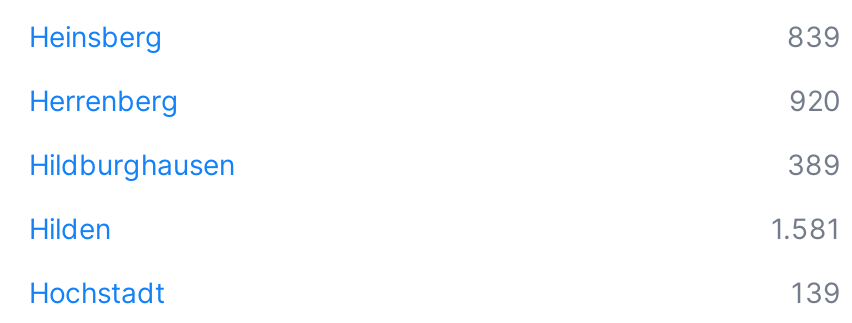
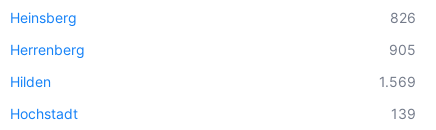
[787,18,841,52] 839 -> [390,9,416,26] 826
[29,82,841,180] 920 | Hildburghausen | 389 -> [389,41,416,58] 905
[771,210,841,244] 1.581 -> [379,73,416,90] 1.569

